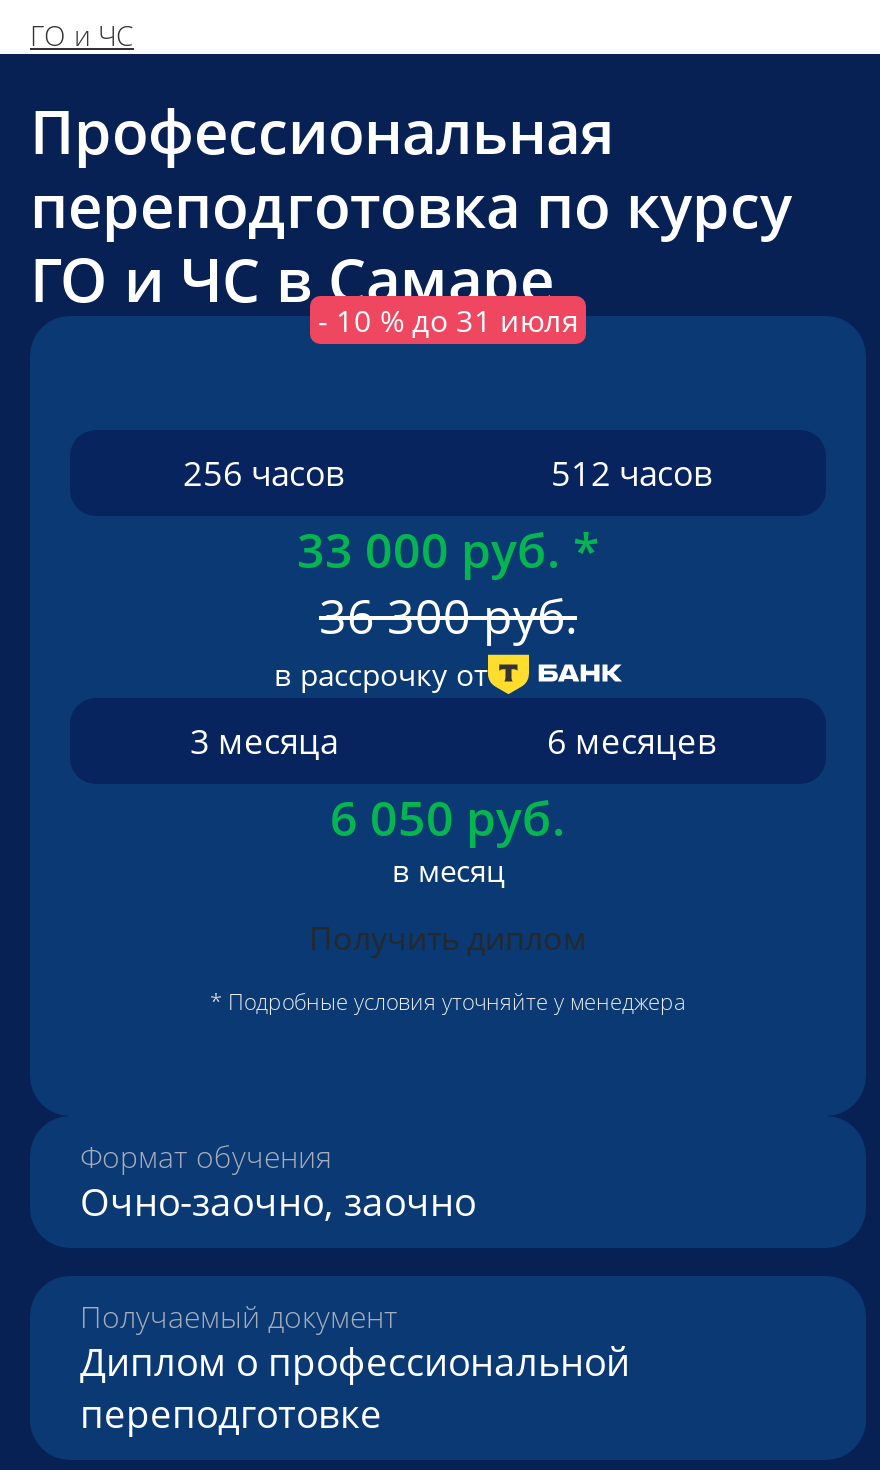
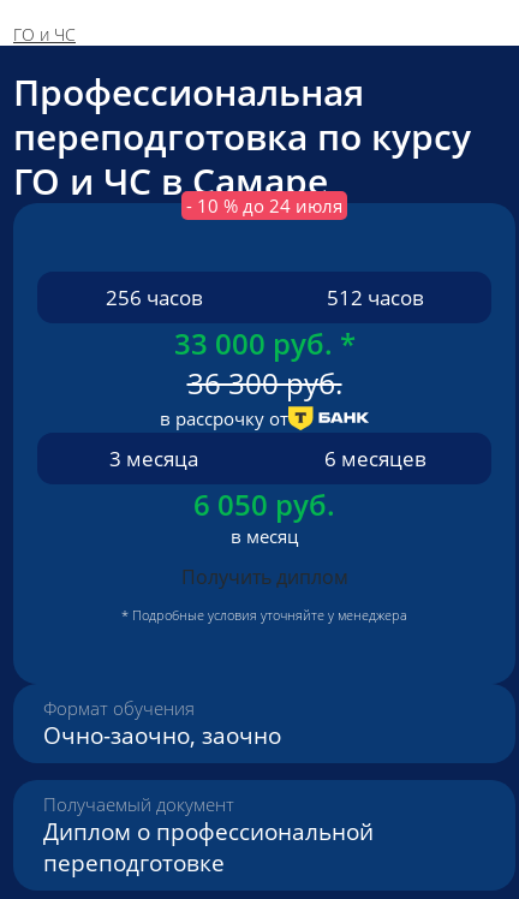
[30,239,578,341] ГО и ЧС в Самаре - 10 % до 31 июля -> [13,157,342,218] ГО и ЧС в Самаре - 10 % до 24 июля

